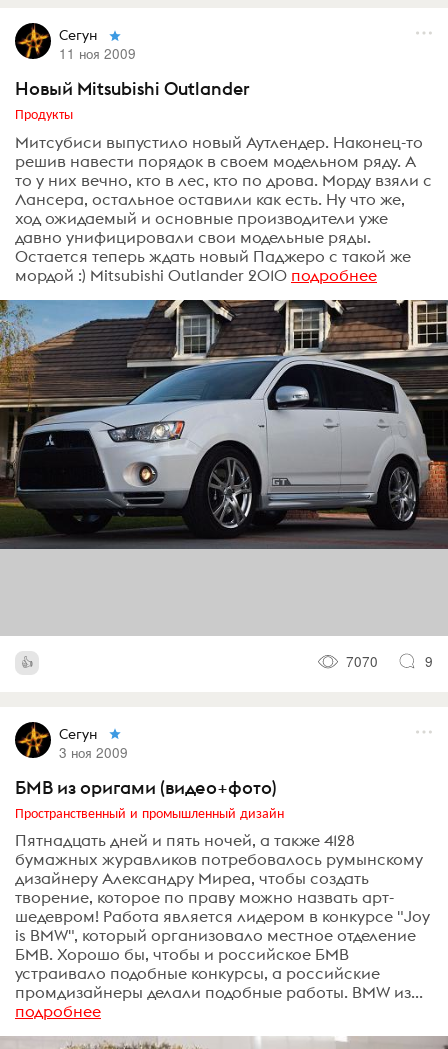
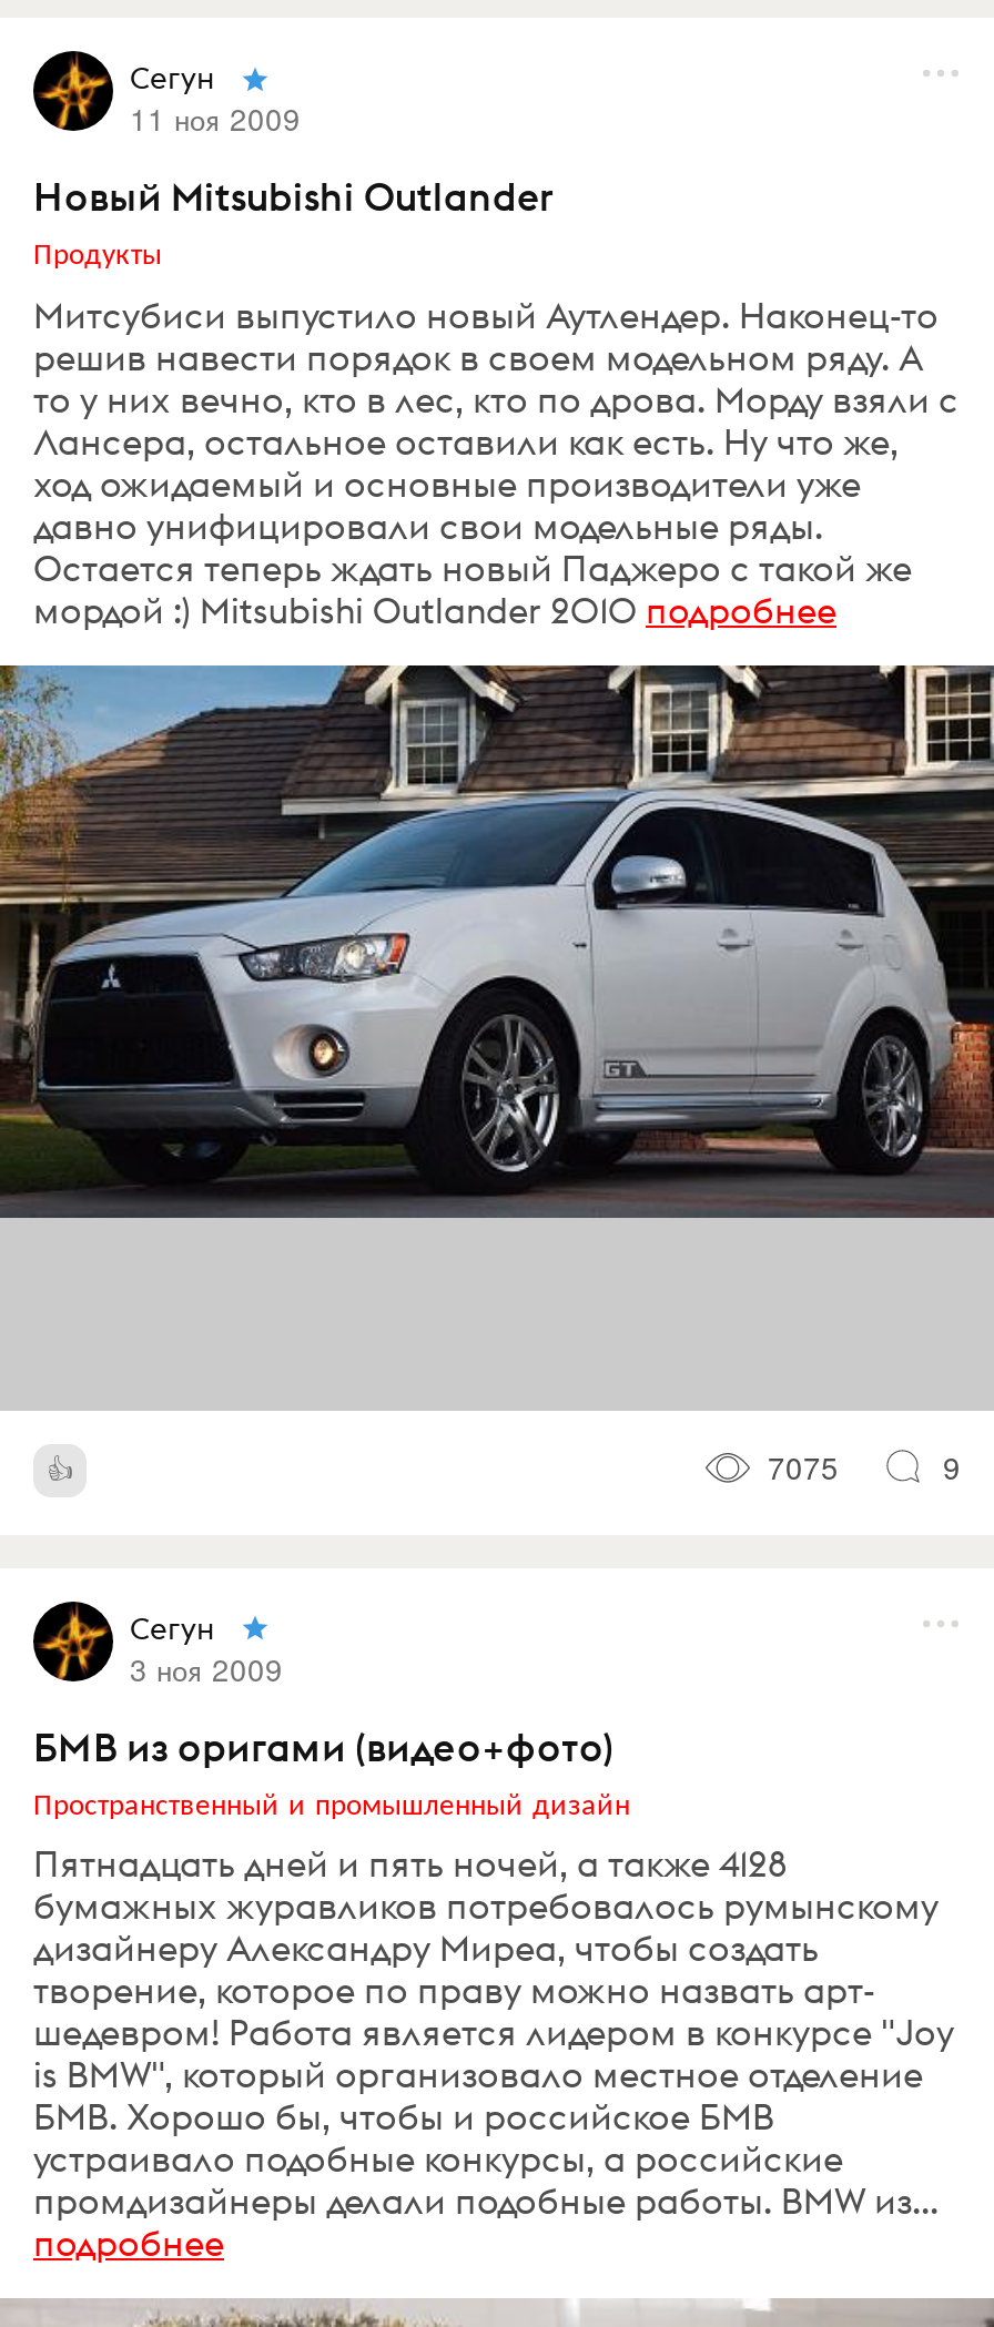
[342,650,433,670] 7070 9 -> [759,1443,961,1487] 7075 9

